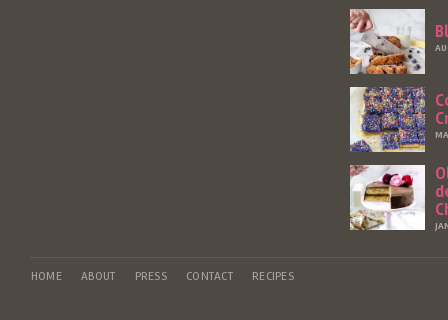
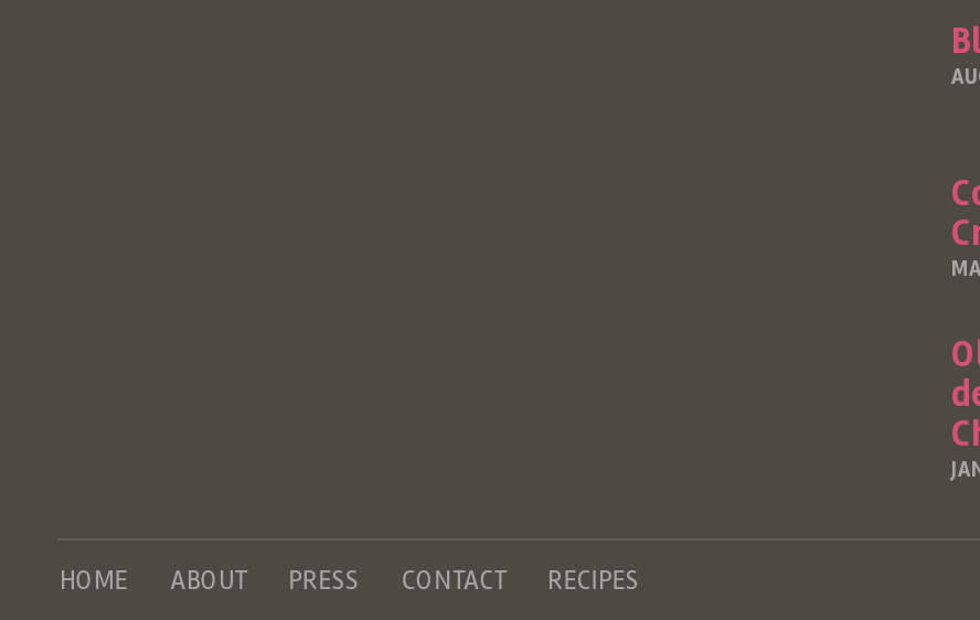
[349,8,426,75] [image] -> none
[349,86,426,153] [image] -> none
[349,164,426,231] [image] -> none

